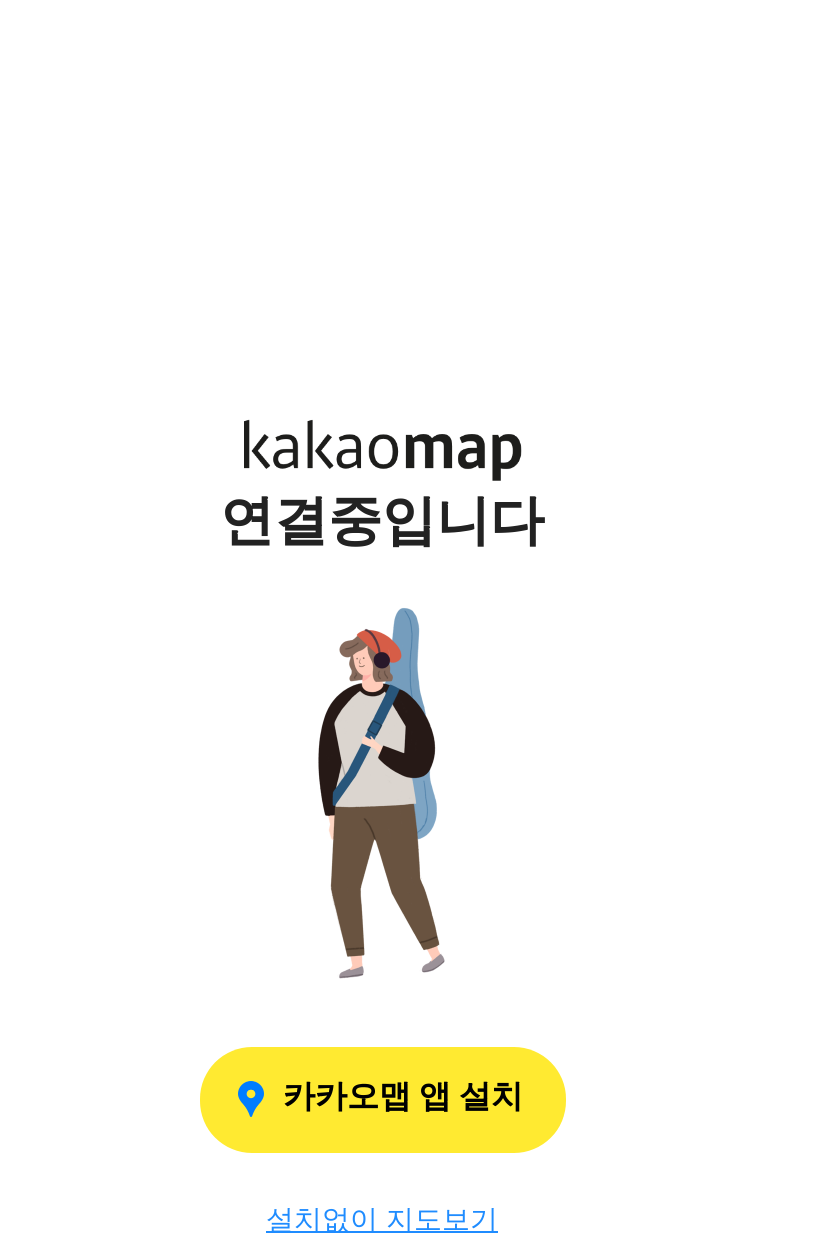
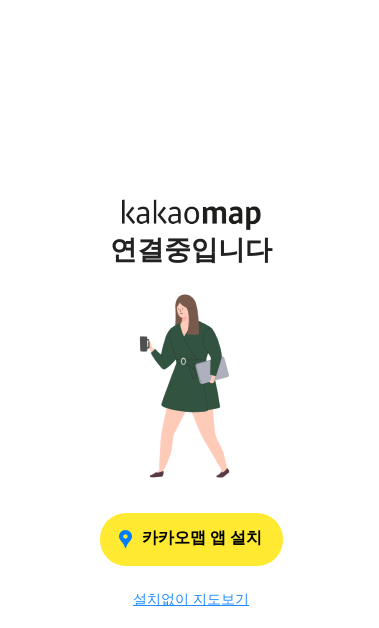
[280,607,458,979] [image] -> [139,293,230,479] [image]

